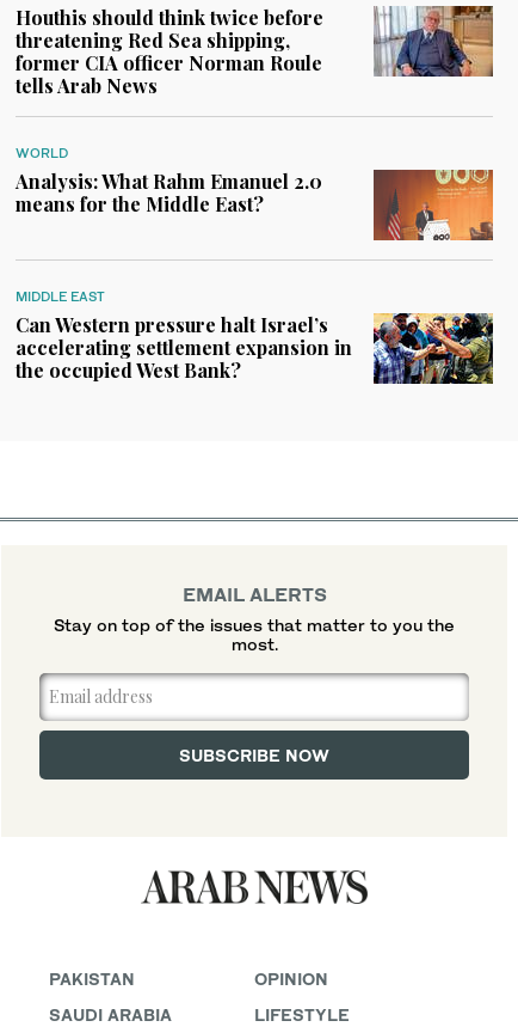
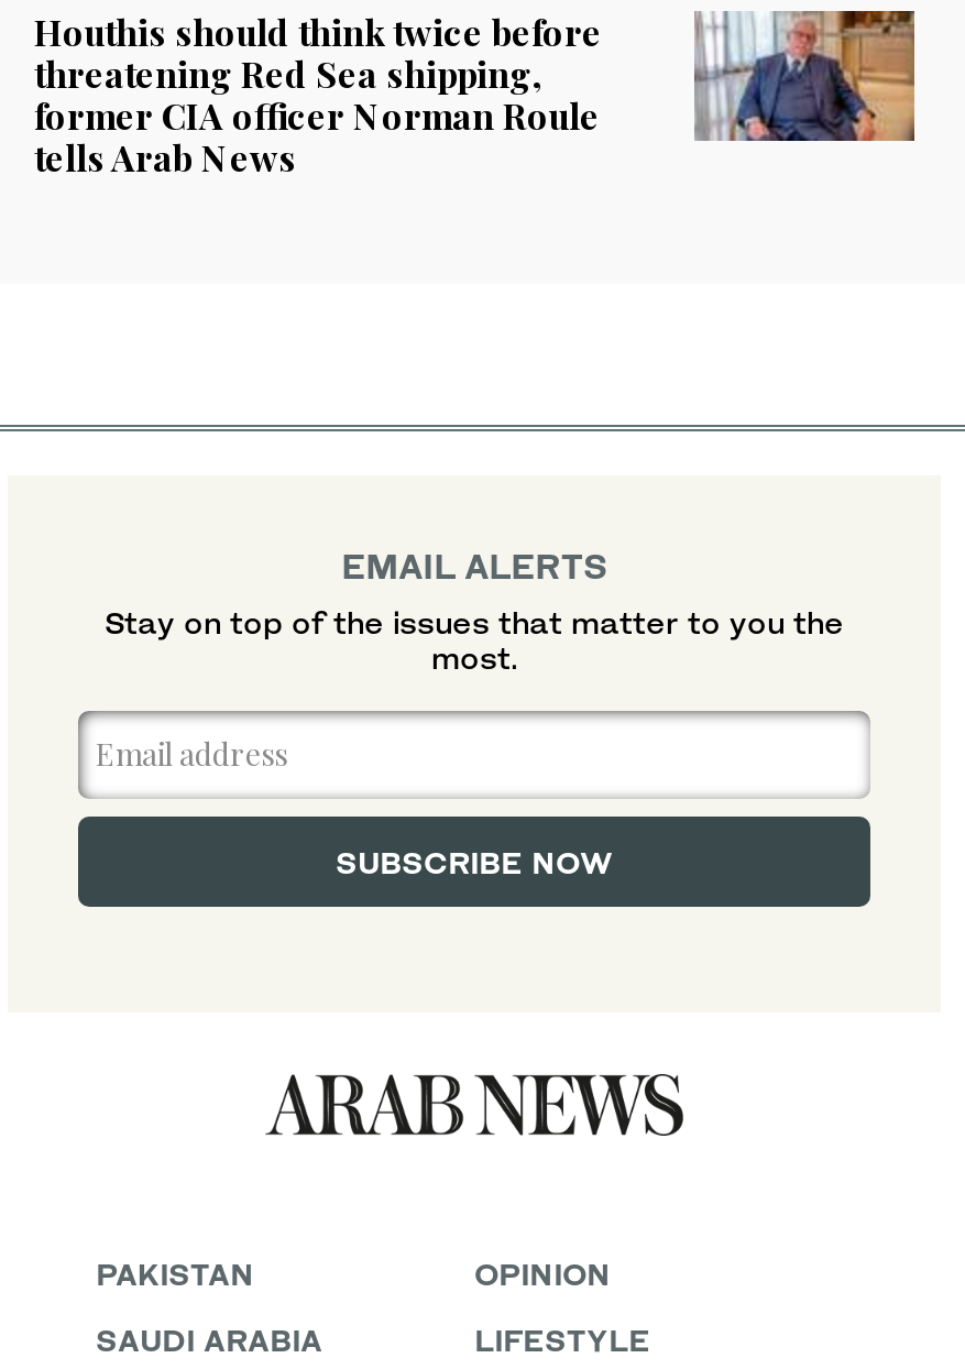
[16,145,322,216] WORLD | Analysis: What Rahm Emanuel 2.0 | means for the Middle East? -> none
[372,169,494,242] [image] -> none
[16,288,494,385] [image] | MIDDLE EAST | Can Western pressure halt Israel’s | accelerating settlement expansion in | the occupied West Bank? -> none

